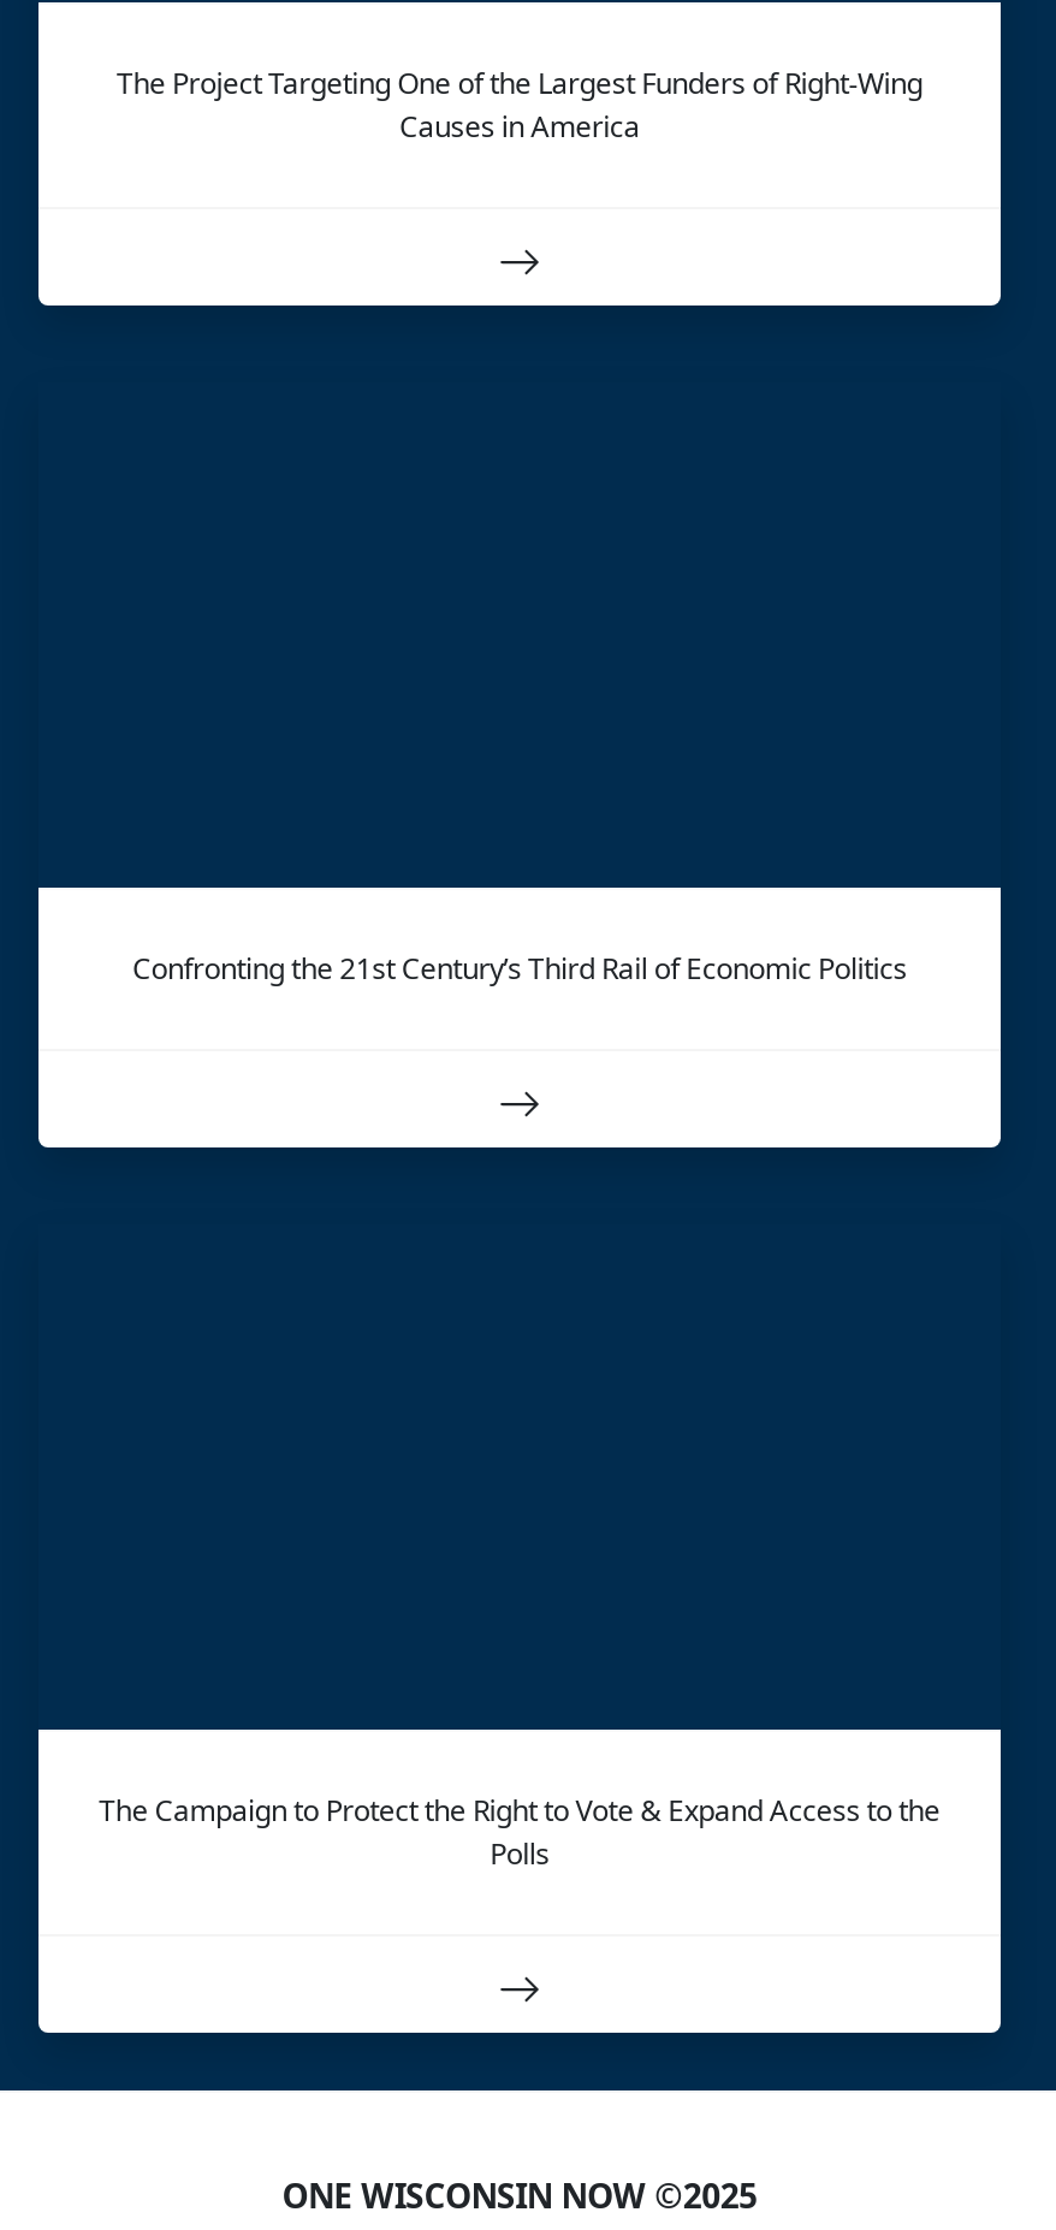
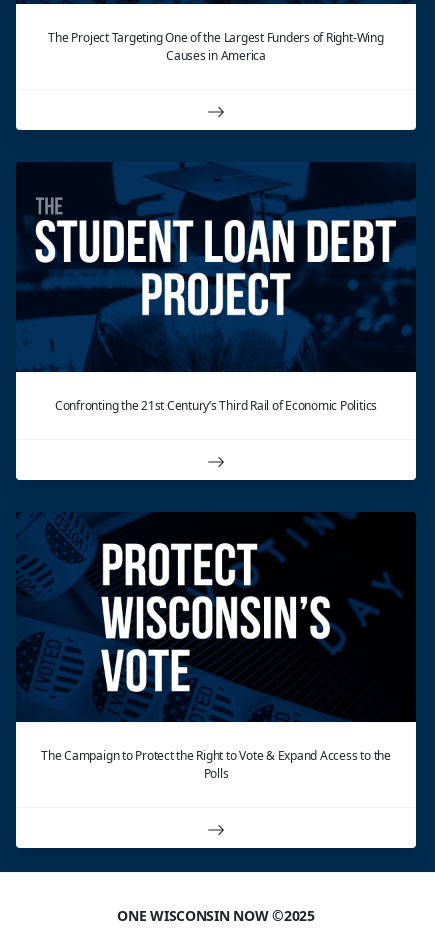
none -> [16,162,416,372] [image]
none -> [16,512,416,722] [image]

